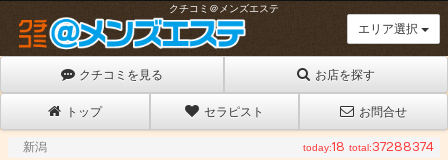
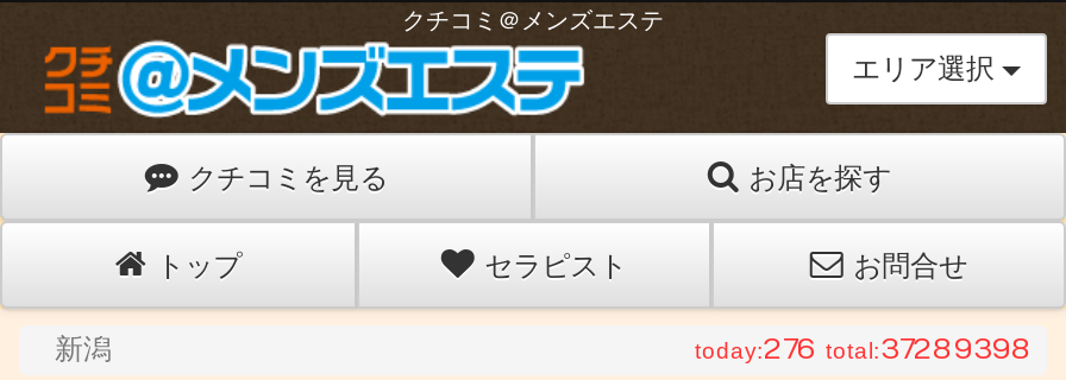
[332,140,345,154] 18 -> [764,332,816,365] 276
[372,140,434,154] 37288374 -> [880,332,1033,365] 37289398

